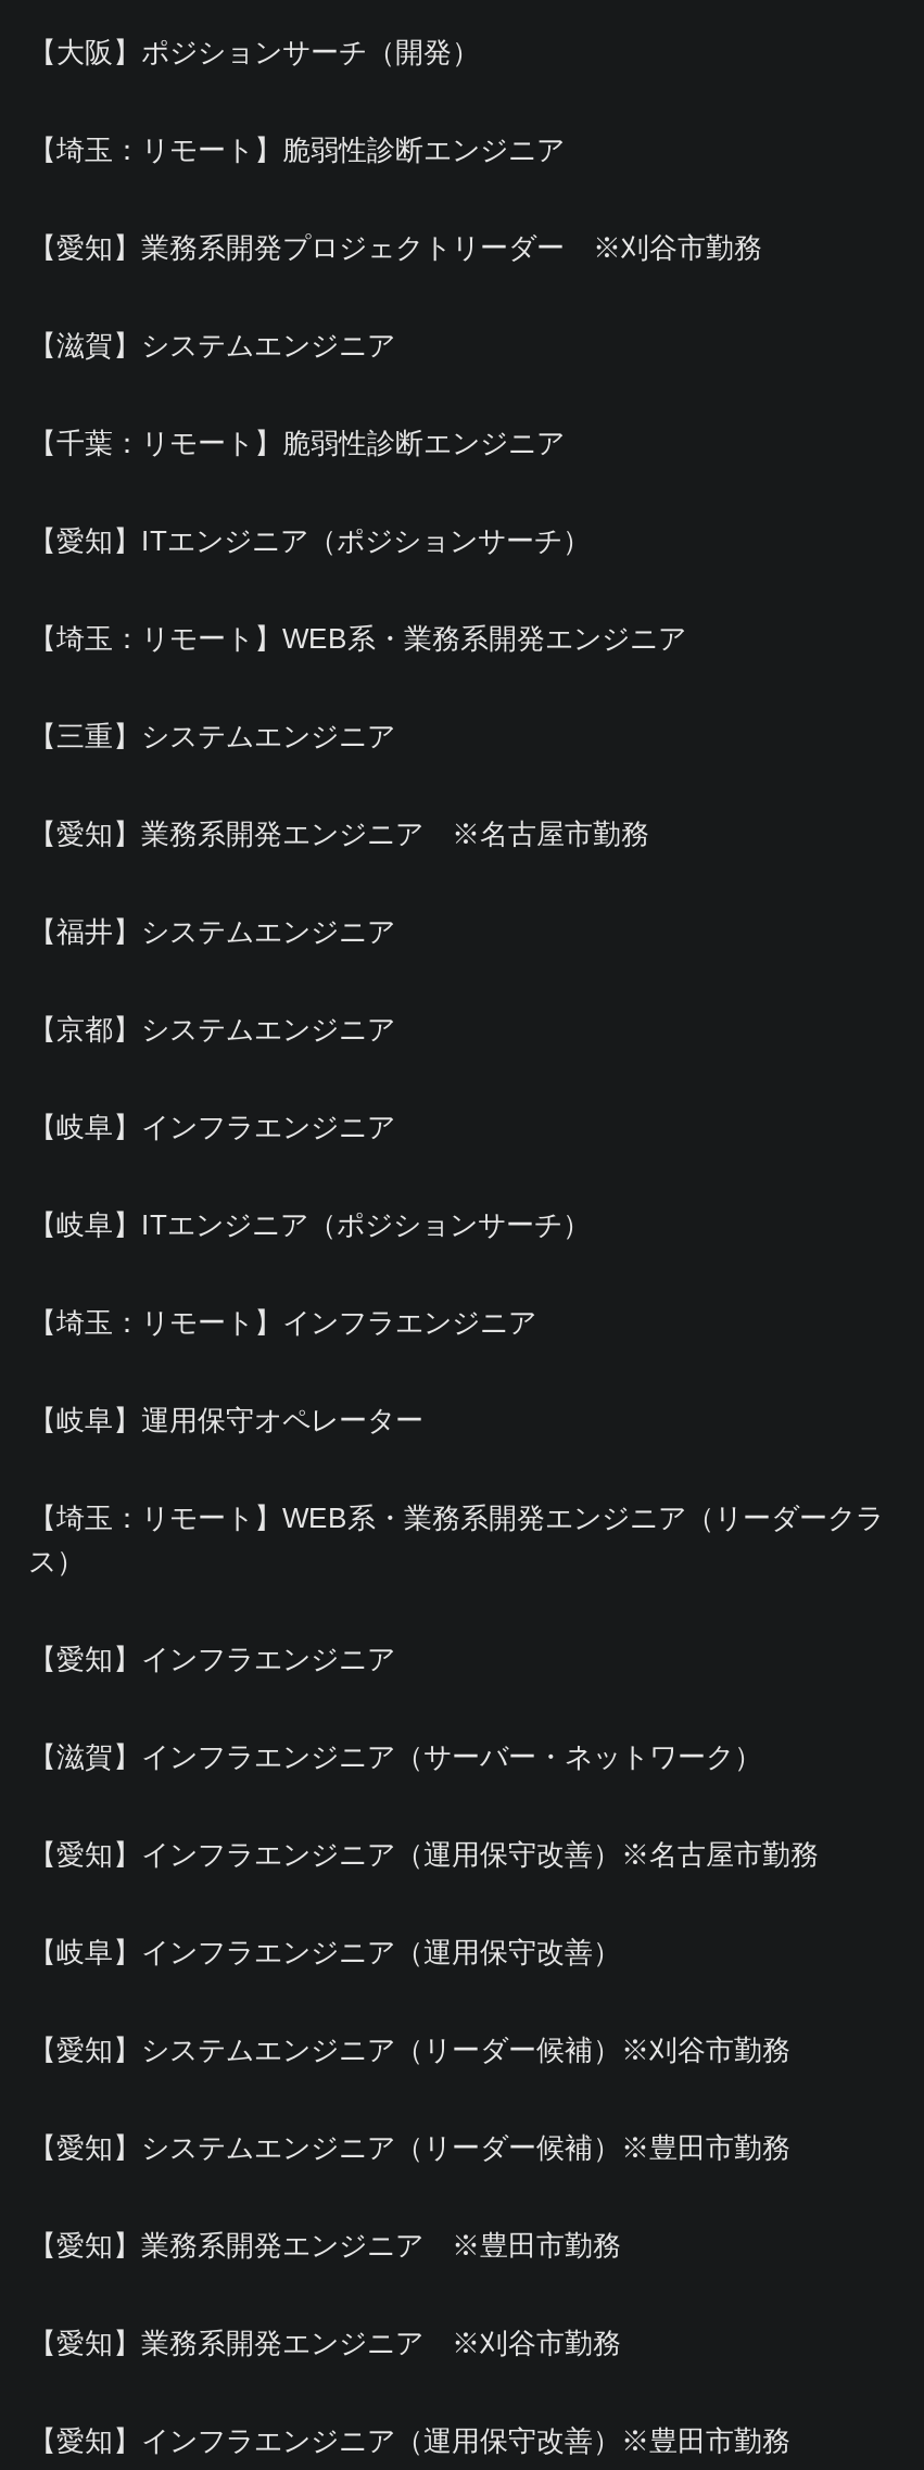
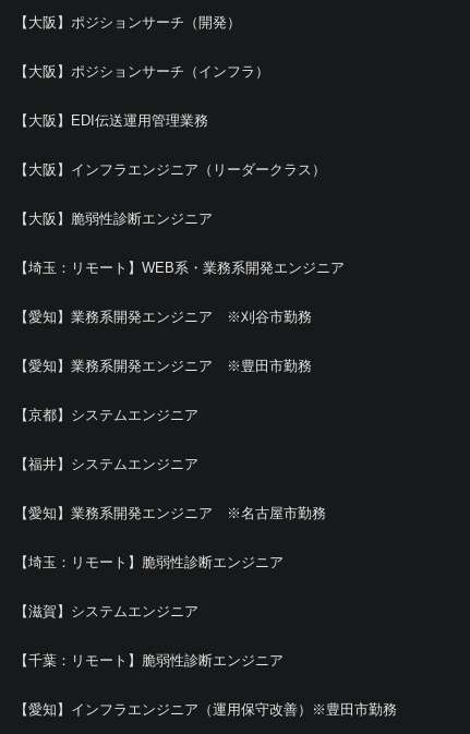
none -> [14,63,326,227] 【大阪】ポジションサーチ（インフラ） | 【大阪】EDI伝送運用管理業務 | 【大阪】インフラエンジニア（リーダークラス） | 【大阪】脆弱性診断エンジニア
moved [28,134,565,166] -> [14,554,284,570]: 【埼玉：リモート】脆弱性診断エンジニア
[28,231,762,264] 【愛知】業務系開発プロジェクトリーダー ※刈谷市勤務 -> none
moved [28,329,565,459] -> [14,603,284,669]: 【滋賀】システムエンジニア | 【千葉：リモート】脆弱性診断エンジニア
[28,524,884,2164] 【愛知】ITエンジニア（ポジションサーチ） | 【三重】システムエンジニア | 【岐阜】インフラエンジニア | 【岐阜】ITエンジニア（ポジションサーチ） | 【埼玉：リモート】インフラエンジニア | 【岐阜】運用保守オペレーター | 【埼玉：リモート】WEB系・業務系開発エンジニア（リーダークラ | ス） | 【愛知】インフラエンジニア | 【滋賀】インフラエンジニア（サーバー・ネットワーク） | 【愛知】インフラエンジニア（運用保守改善）※名古屋市勤務 | 【岐阜】インフラエンジニア（運用保守改善） | 【愛知】システムエンジニア（リーダー候補）※刈谷市勤務 | 【愛知】システムエンジニア（リーダー候補）※豊田市勤務 -> none
moved [28,622,686,2359] -> [14,260,345,521]: 【埼玉：リモート】WEB系・業務系開発エンジニア | 【愛知】業務系開発エンジニア ※刈谷市勤務 | 【愛知】業務系開発エンジニア ※豊田市勤務 | 【京都】システムエンジニア | 【福井】システムエンジニア | 【愛知】業務系開発エンジニア ※名古屋市勤務

